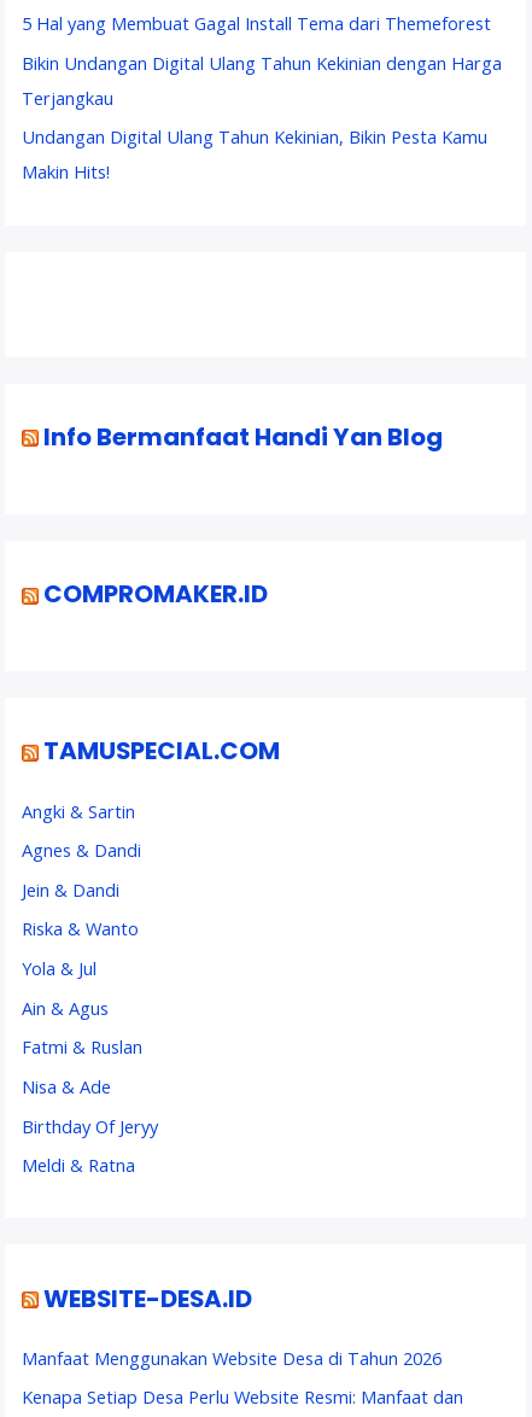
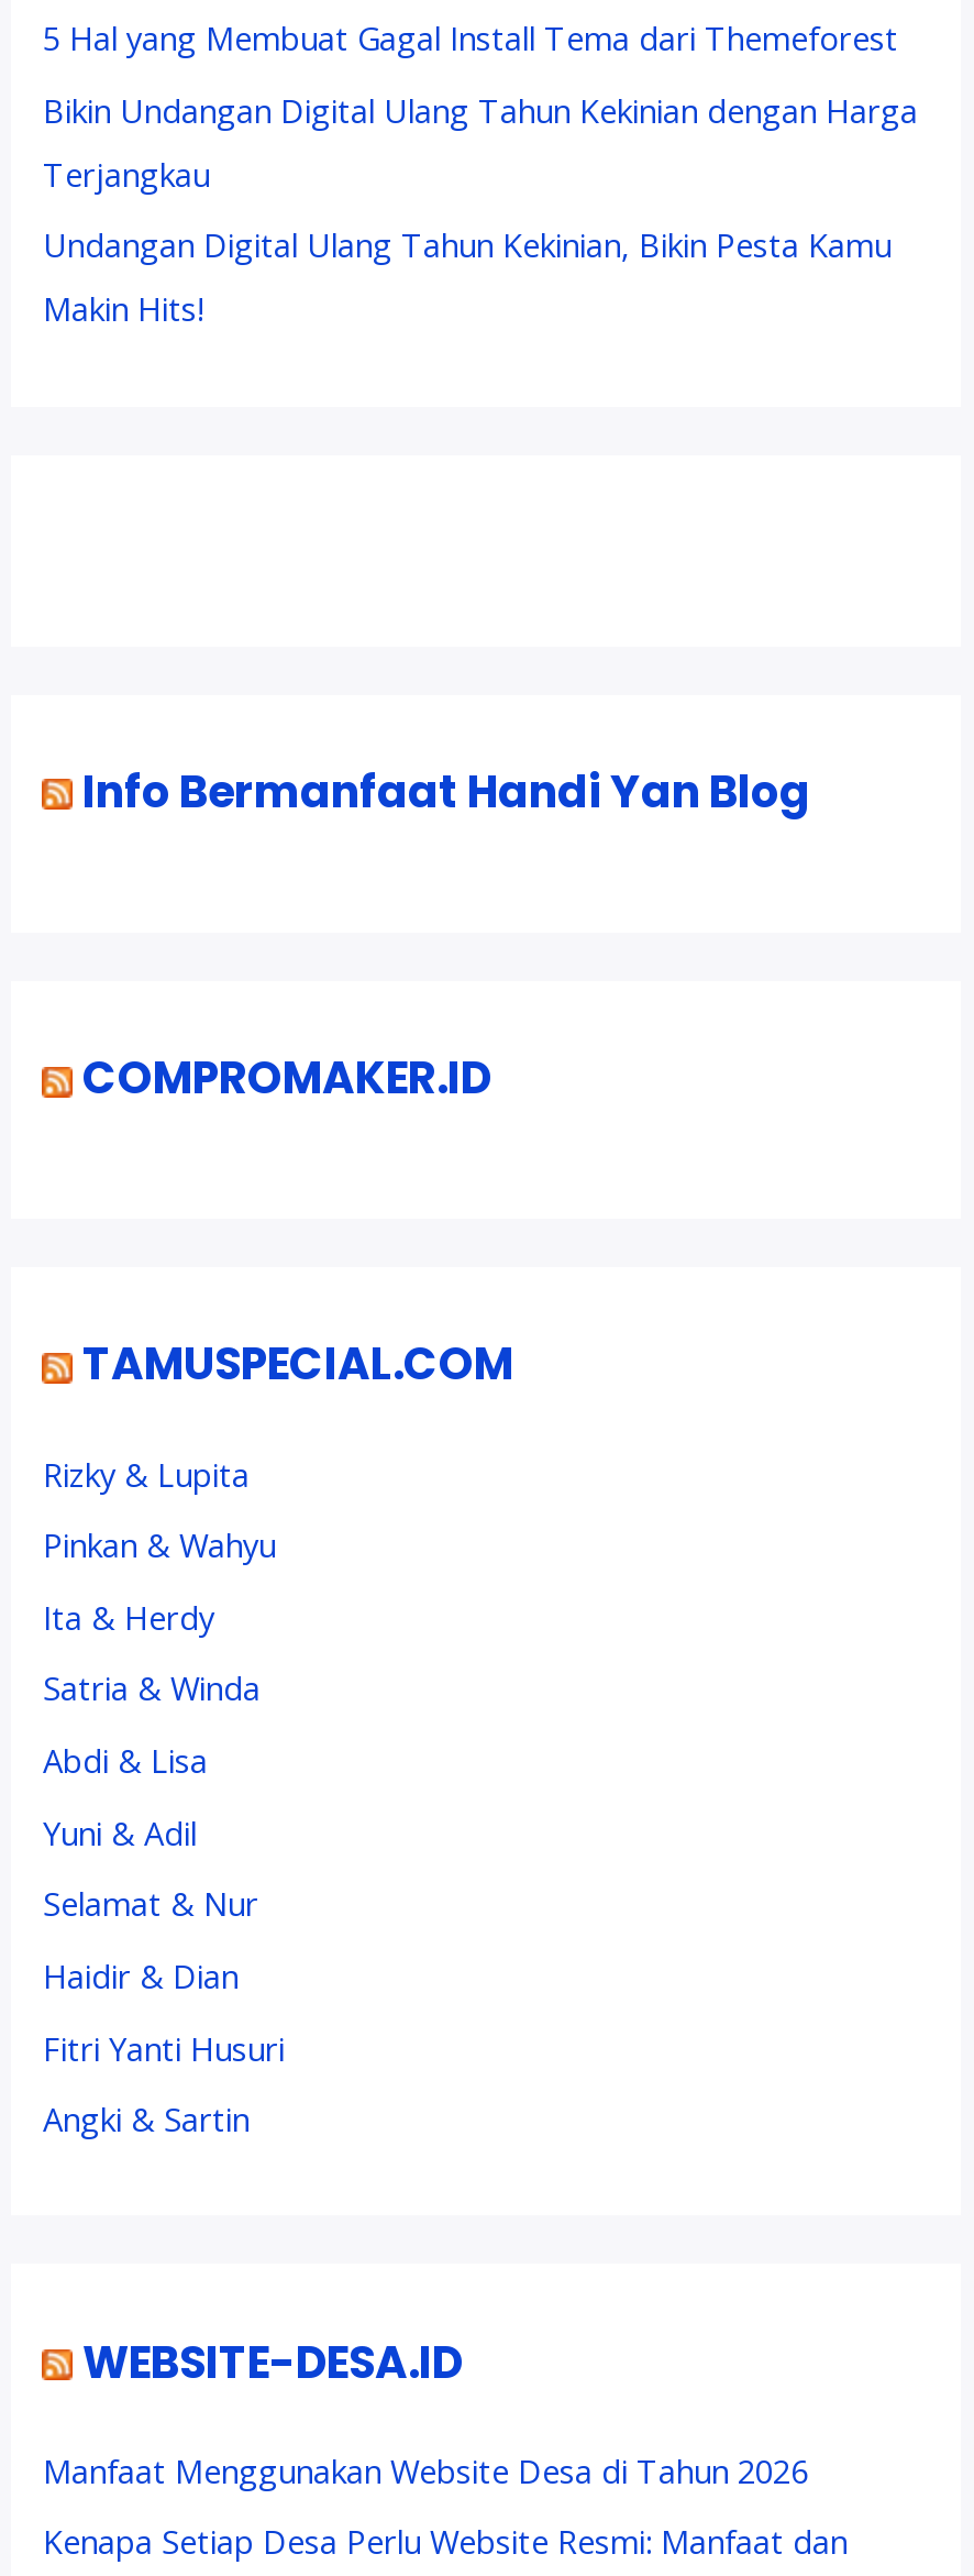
none -> [43,1451,285,2069] Rizky & Lupita | Pinkan & Wahyu | Ita & Herdy | Satria & Winda | Abdi & Lisa | Yuni & Adil | Selamat & Nur | Haidir & Dian | Fitri Yanti Husuri
moved [22,798,136,823] -> [43,2097,250,2141]: Angki & Sartin
[22,838,159,1177] Agnes & Dandi | Jein & Dandi | Riska & Wanto | Yola & Jul | Ain & Agus | Fatmi & Ruslan | Nisa & Ade | Birthday Of Jeryy | Meldi & Ratna -> none

